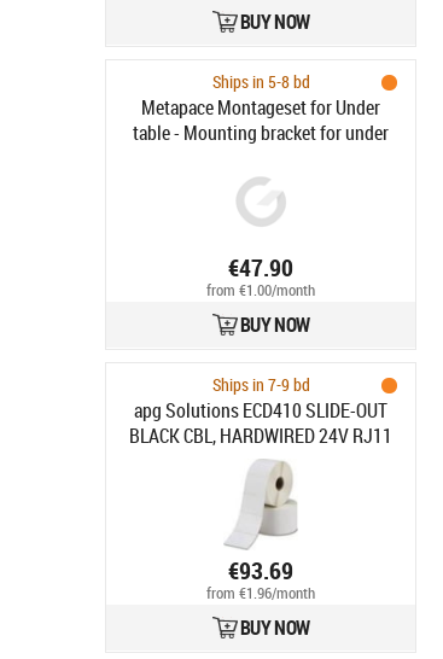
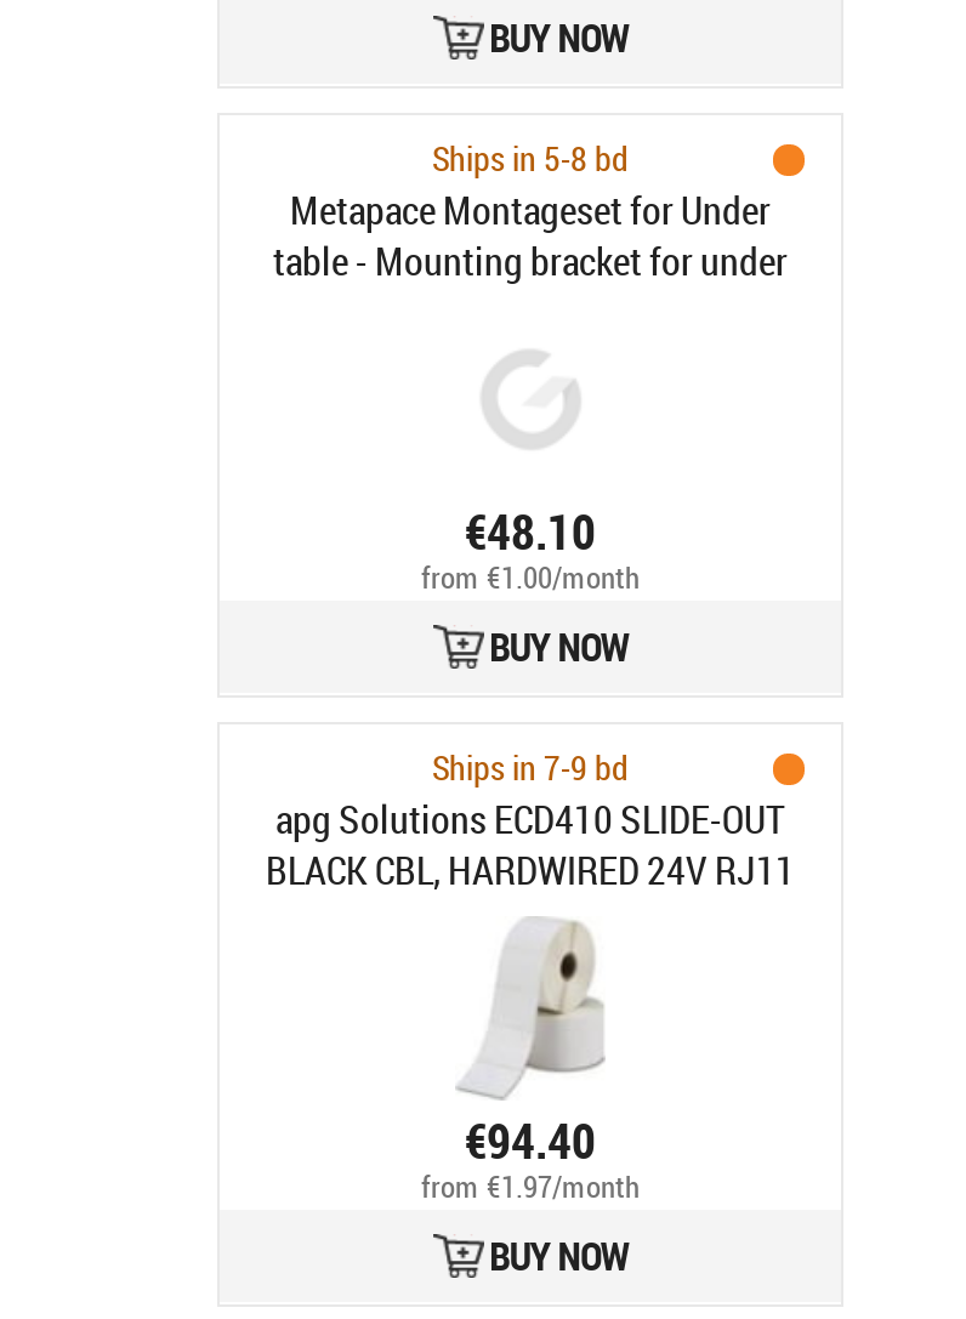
[228,251,293,284] €47.90 -> [465,499,596,564] €48.10
[228,554,293,587] €93.69 -> [465,1108,596,1173] €94.40
[206,583,315,604] from €1.96/month -> [421,1167,640,1208] from €1.97/month

